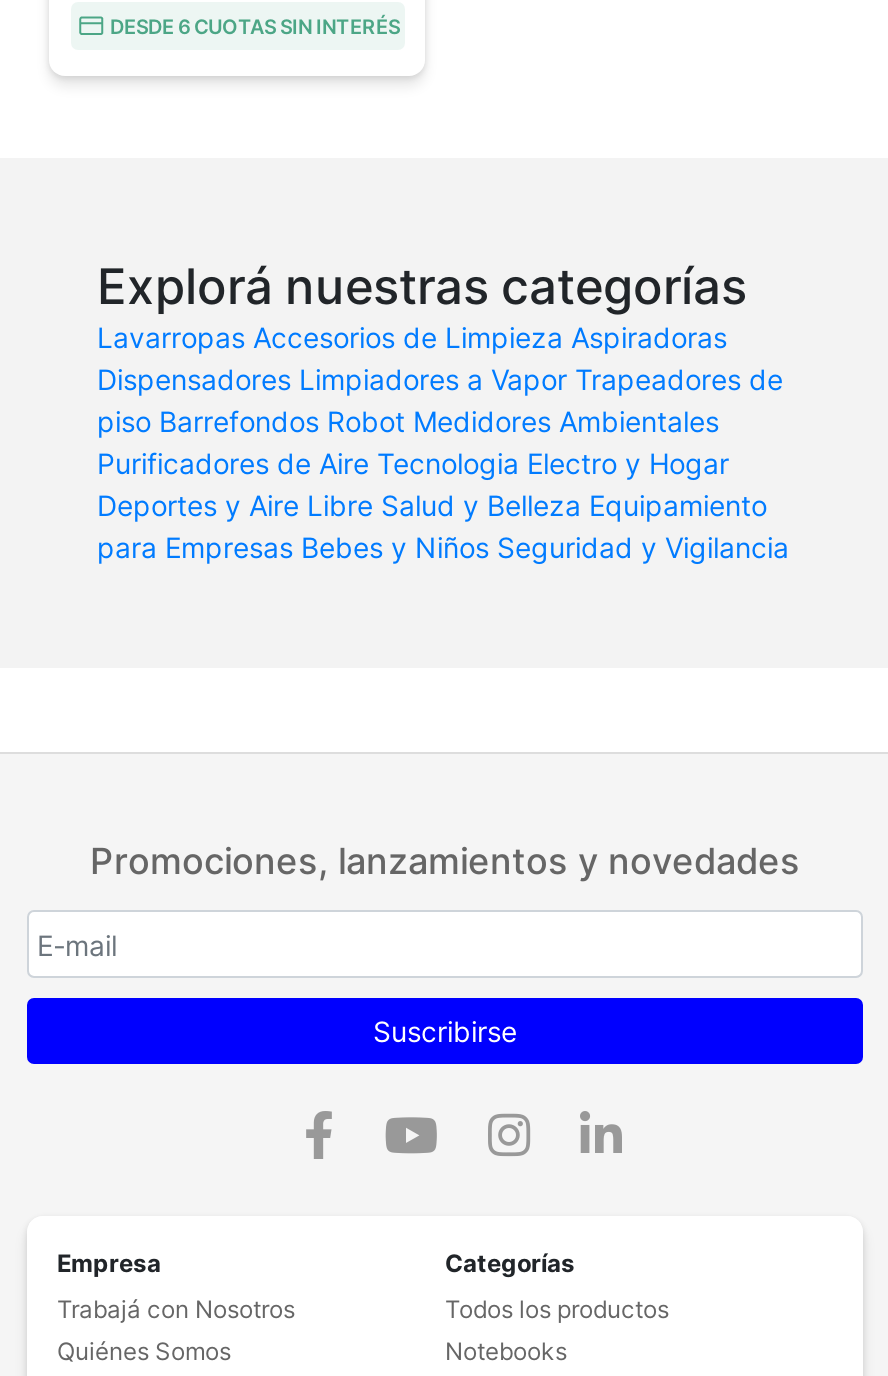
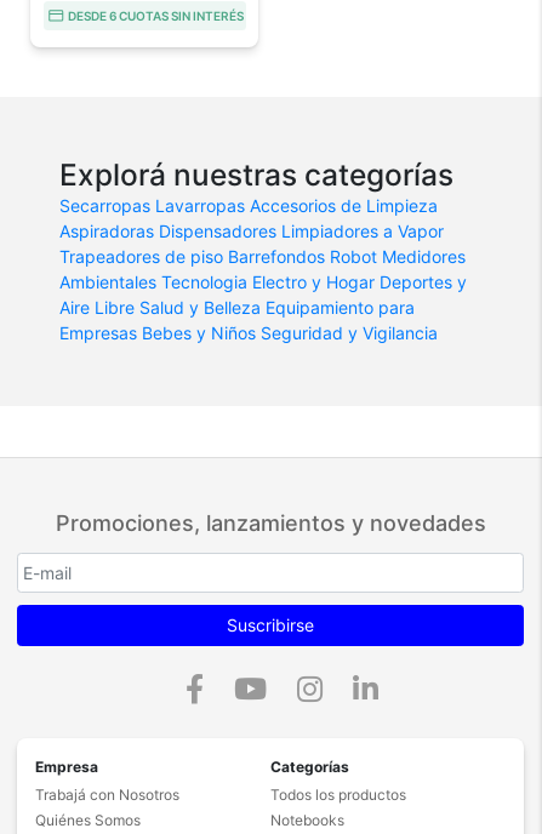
[97,321,789,565] Lavarropas Accesorios de Limpieza Aspiradoras | Dispensadores Limpiadores a Vapor Trapeadores de | piso Barrefondos Robot Medidores Ambientales | Purificadores de Aire Tecnologia Electro y Hogar | Deportes y Aire Libre Salud y Belleza Equipamiento | para Empresas Bebes y Niños Seguridad y Vigilancia -> [59,195,467,342] Secarropas Lavarropas Accesorios de Limpieza | Aspiradoras Dispensadores Limpiadores a Vapor | Trapeadores de piso Barrefondos Robot Medidores | Ambientales Tecnologia Electro y Hogar Deportes y | Aire Libre Salud y Belleza Equipamiento para | Empresas Bebes y Niños Seguridad y Vigilancia

